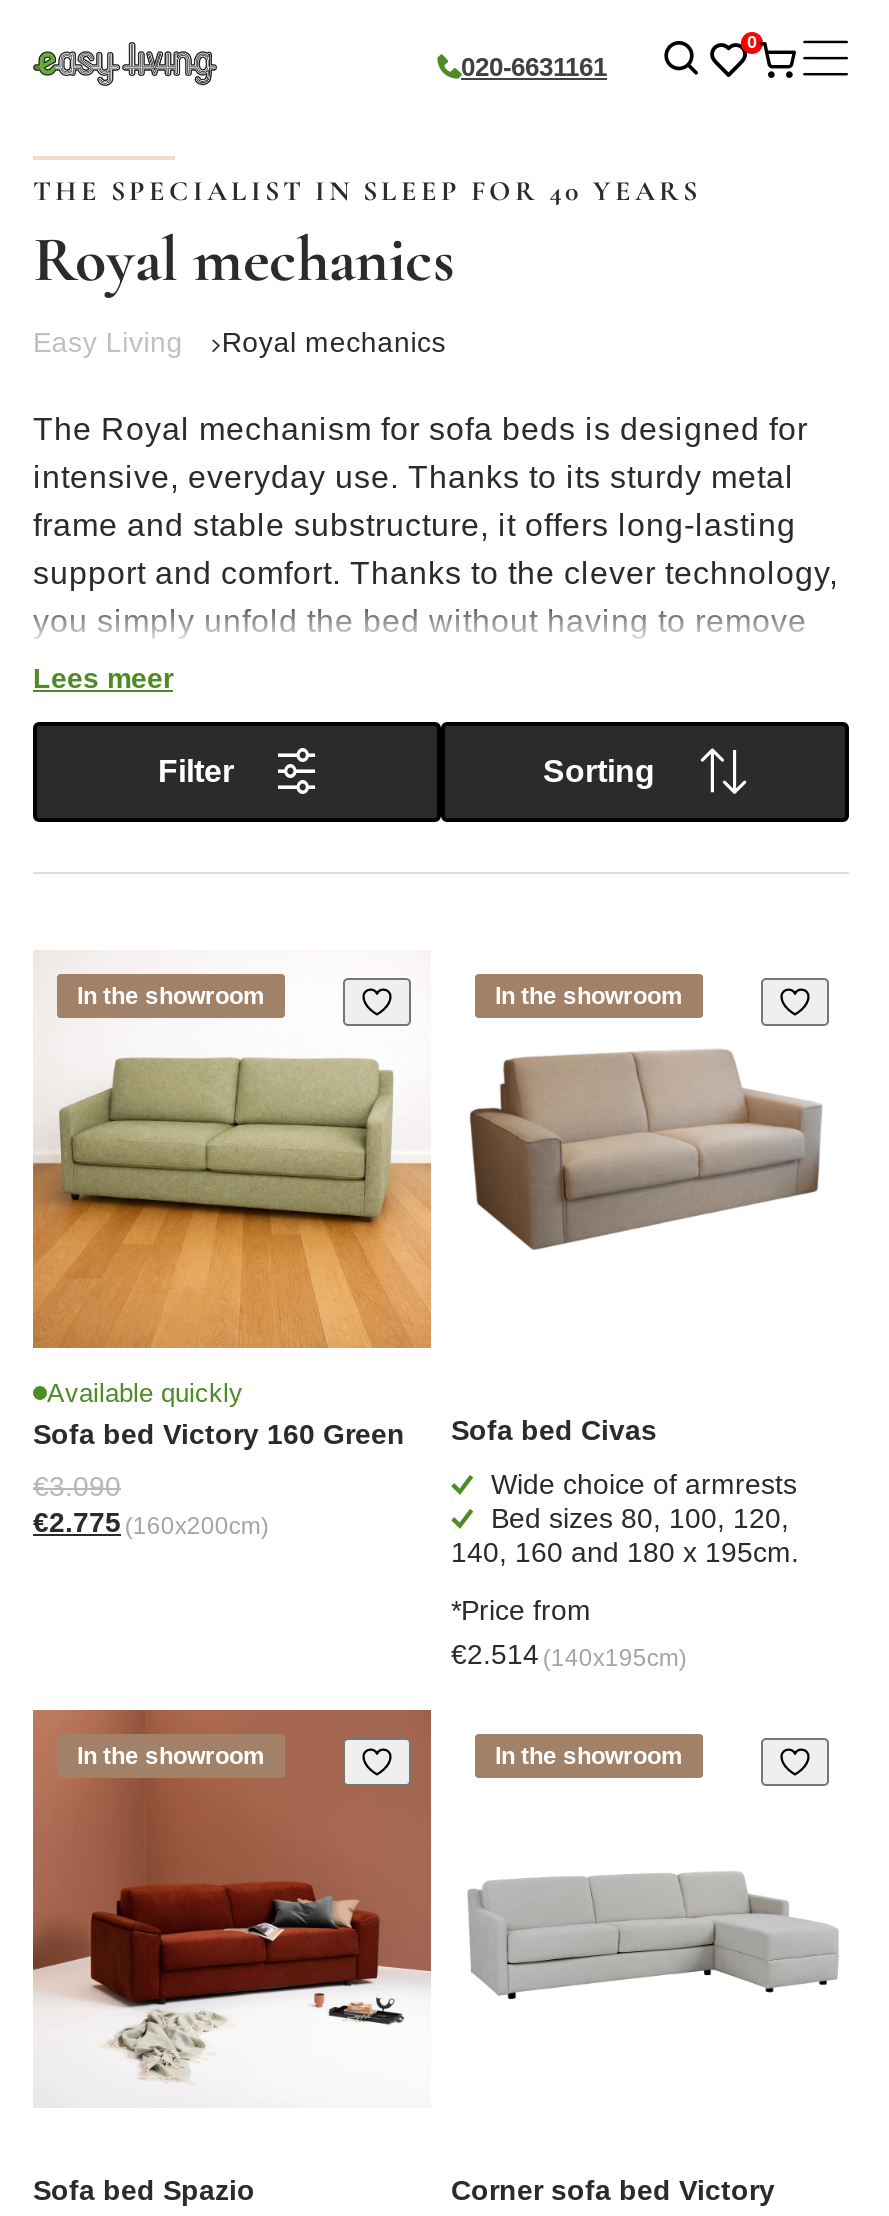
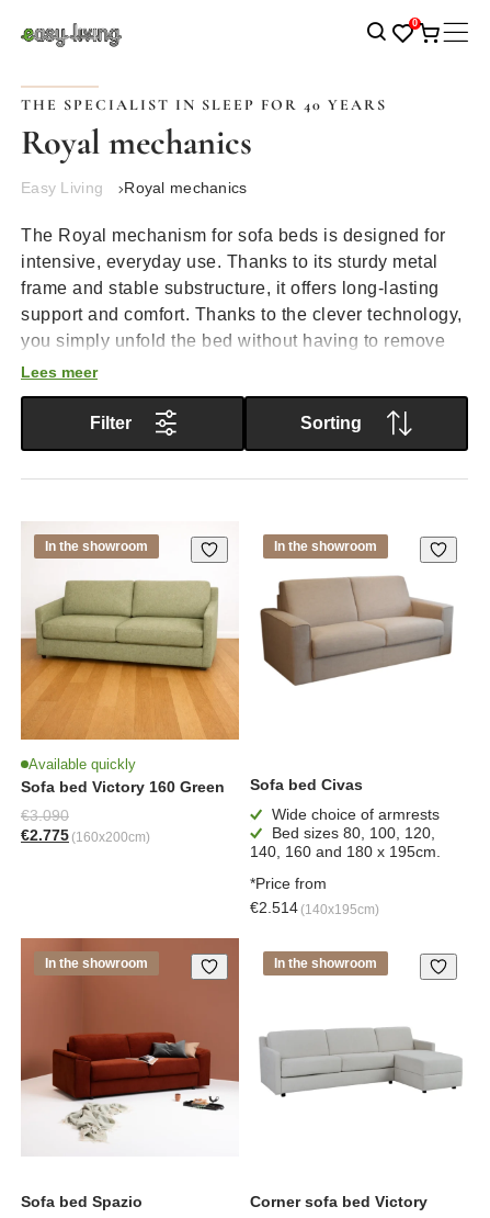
[461,52,607,82] 020-6631161 -> none

